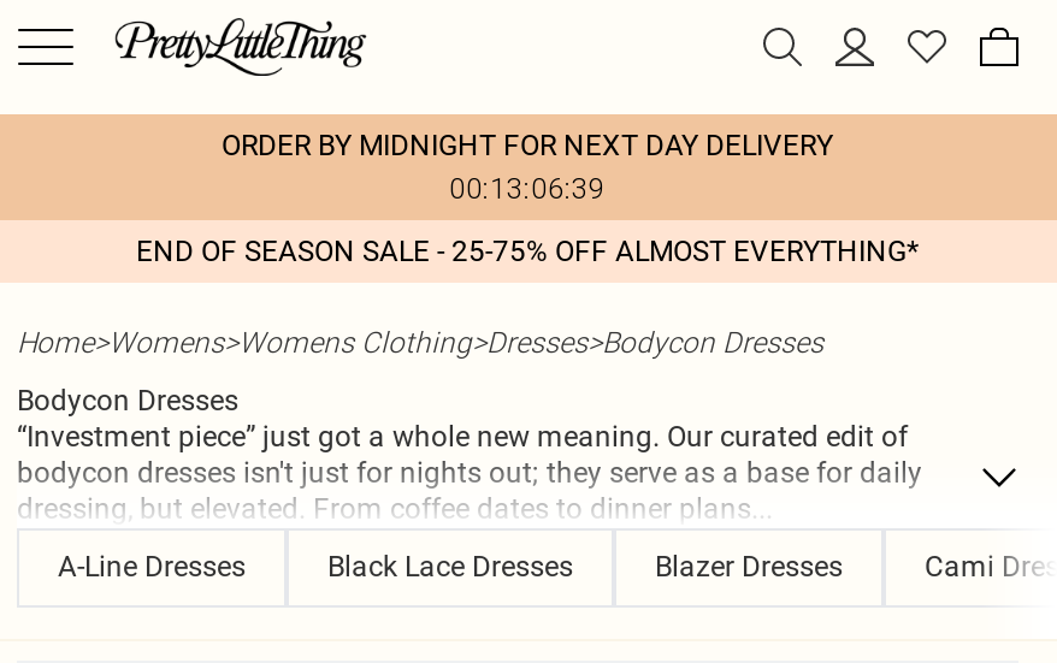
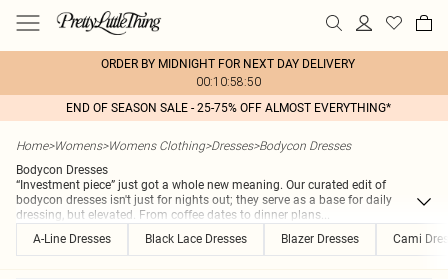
[449,170,606,206] 00:13:06:39 -> [195,74,260,89] 00:10:58:50

